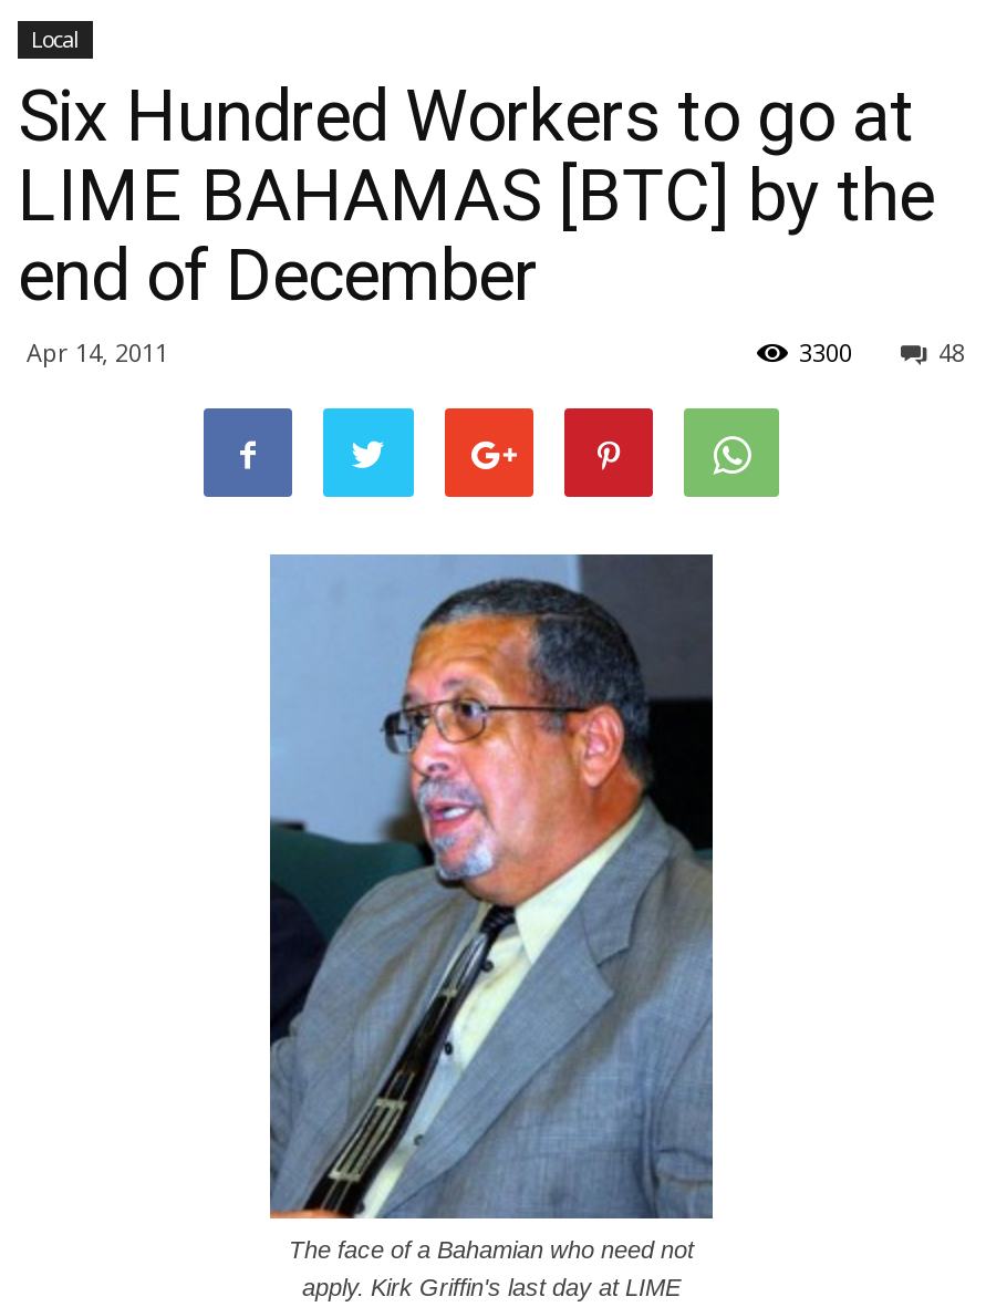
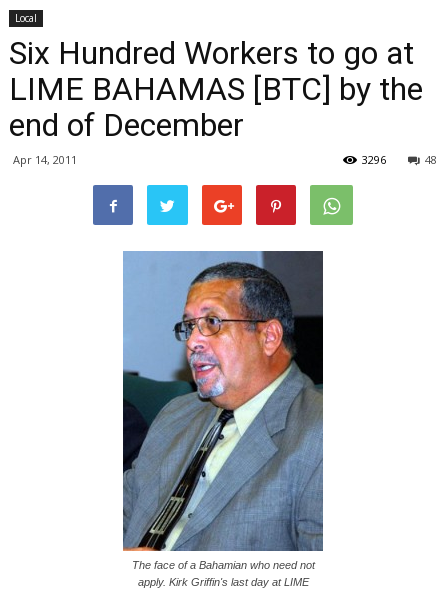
[799,335,852,369] 3300 -> [362,152,386,167] 3296

